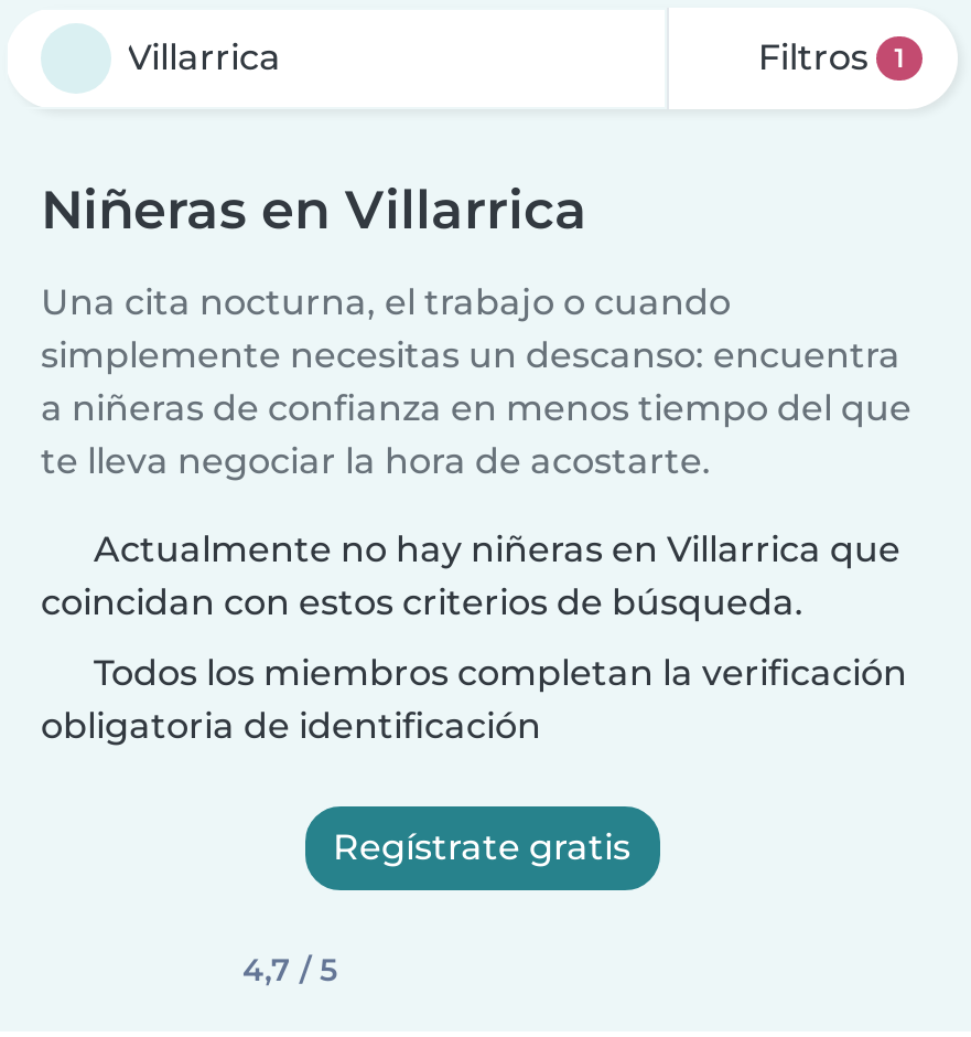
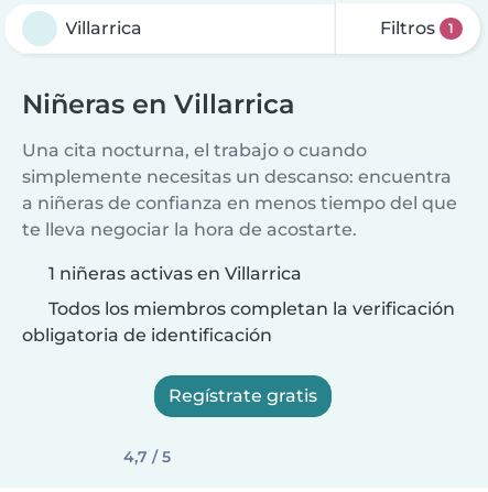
[41,528,900,623] Actualmente no hay niñeras en Villarrica que | coincidan con estos criterios de búsqueda. -> [48,263,302,284] 1 niñeras activas en Villarrica

